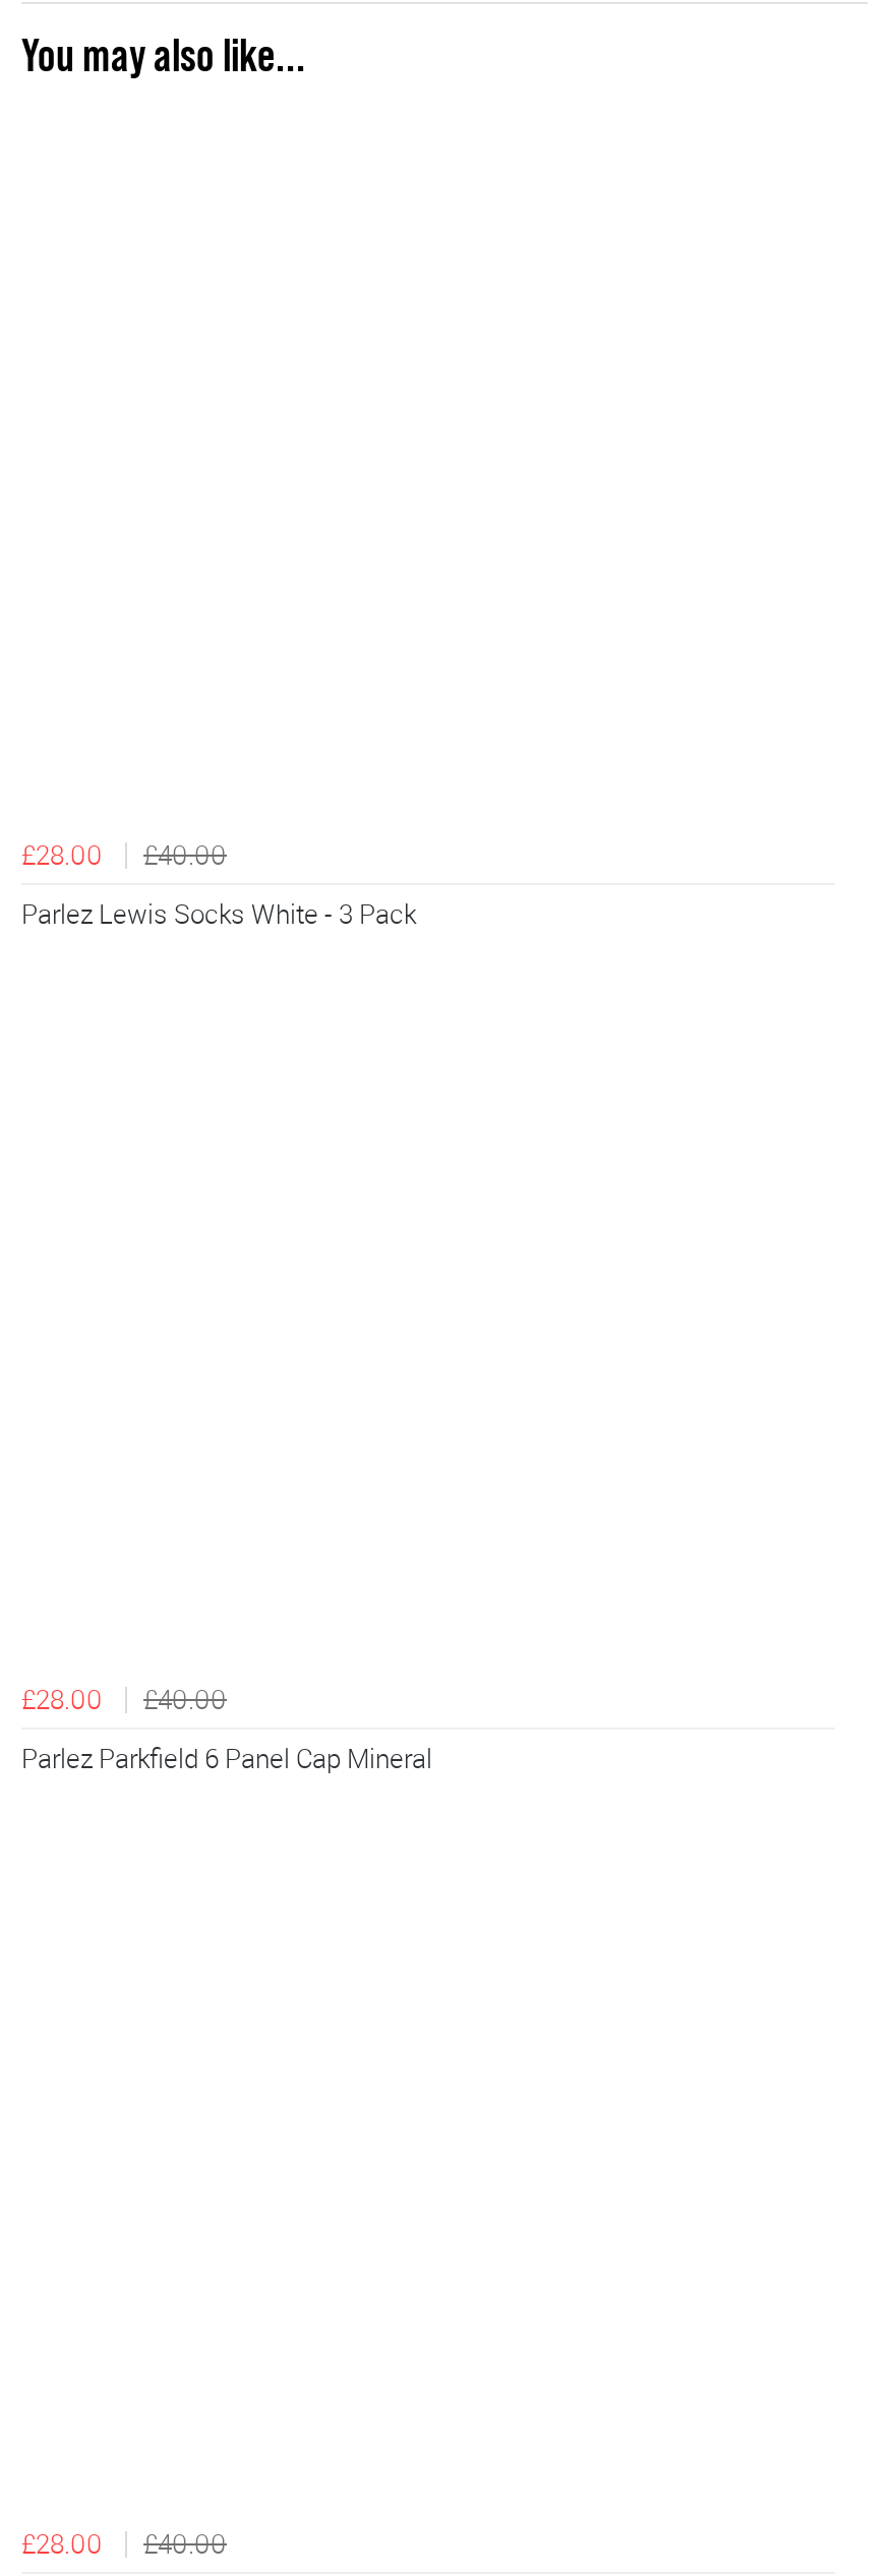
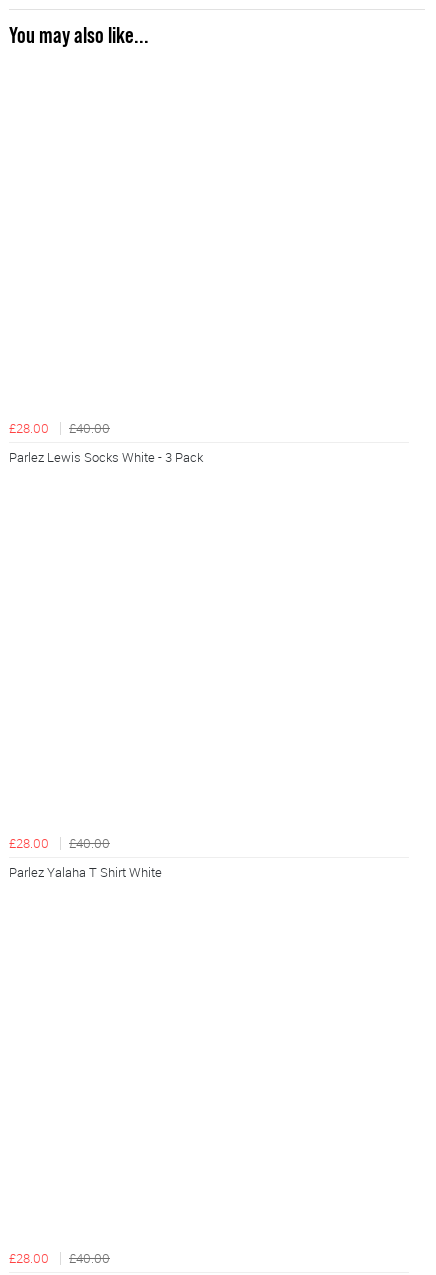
[21,1740,432,1776] Parlez Parkfield 6 Panel Cap Mineral -> [9,863,162,881] Parlez Yalaha T Shirt White

